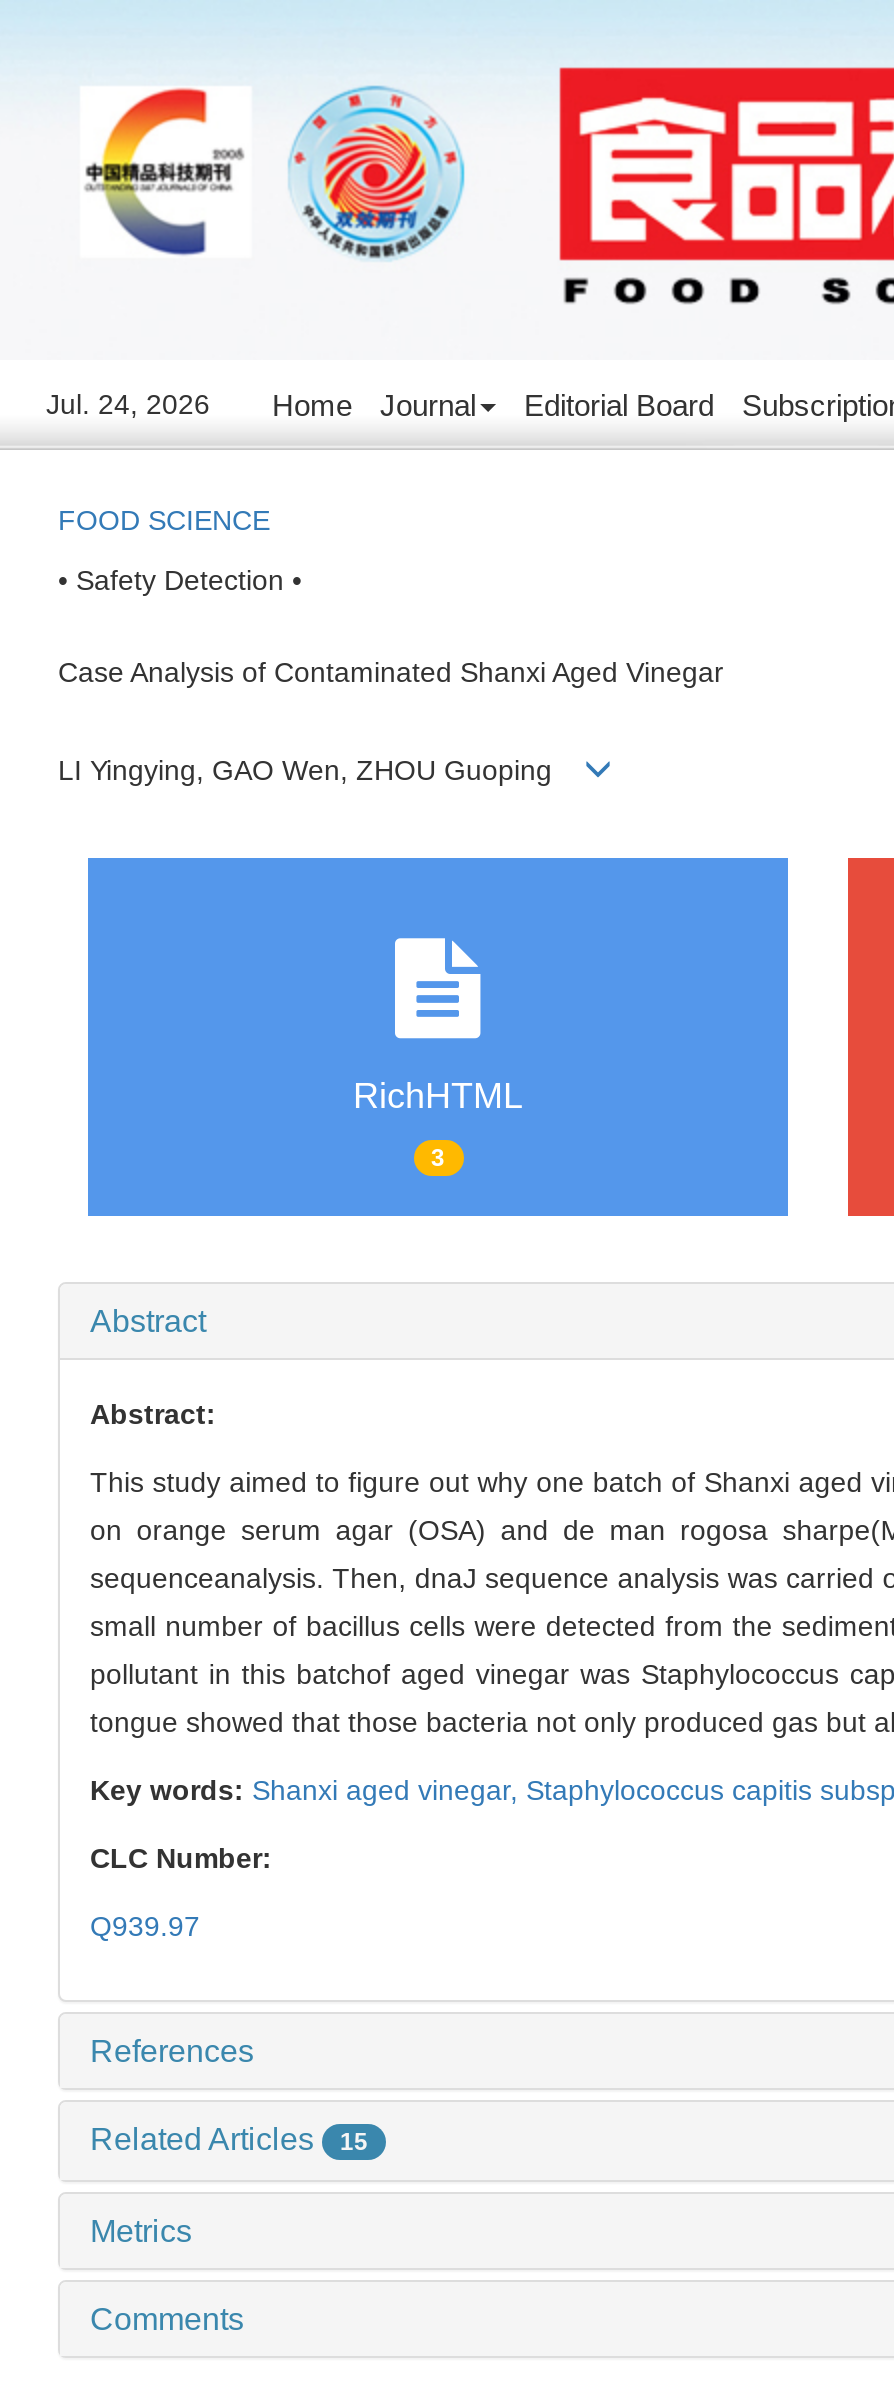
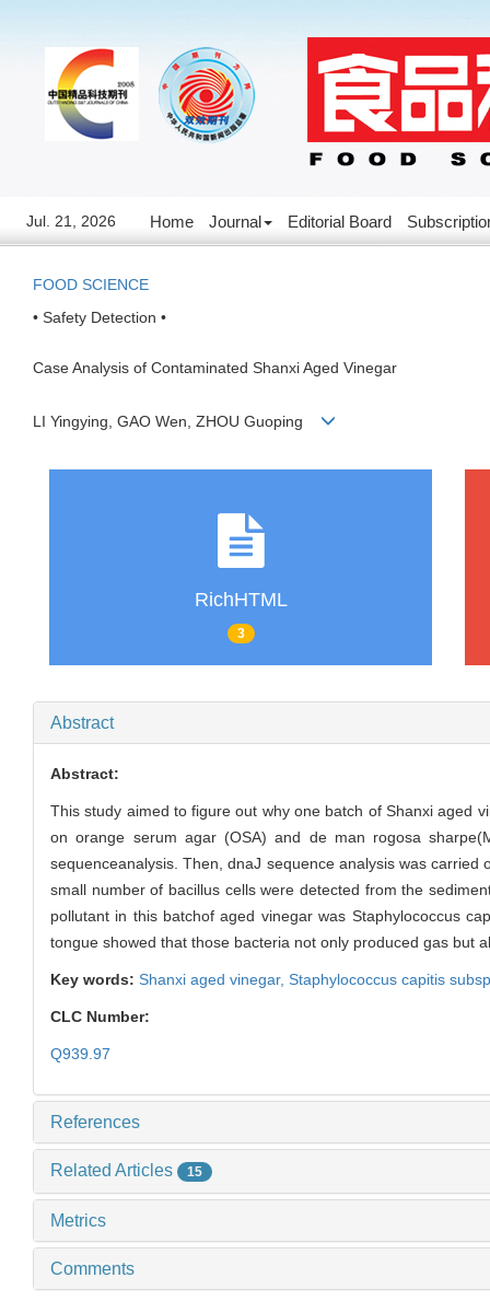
[46,388,210,420] Jul. 24, 2026 -> [26,212,116,230] Jul. 21, 2026

